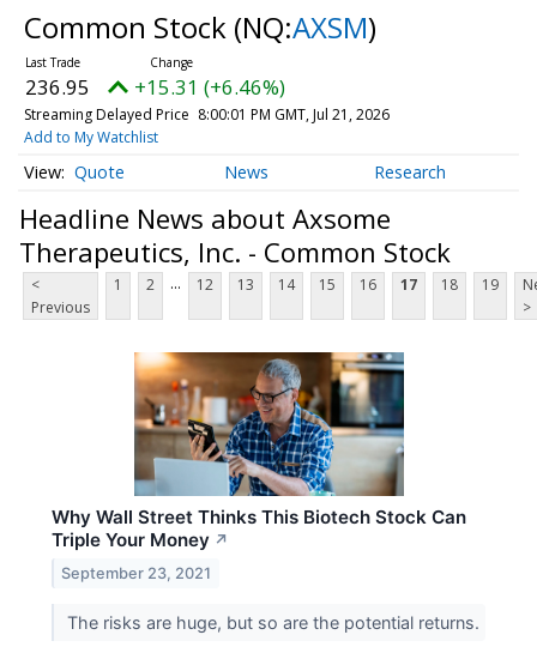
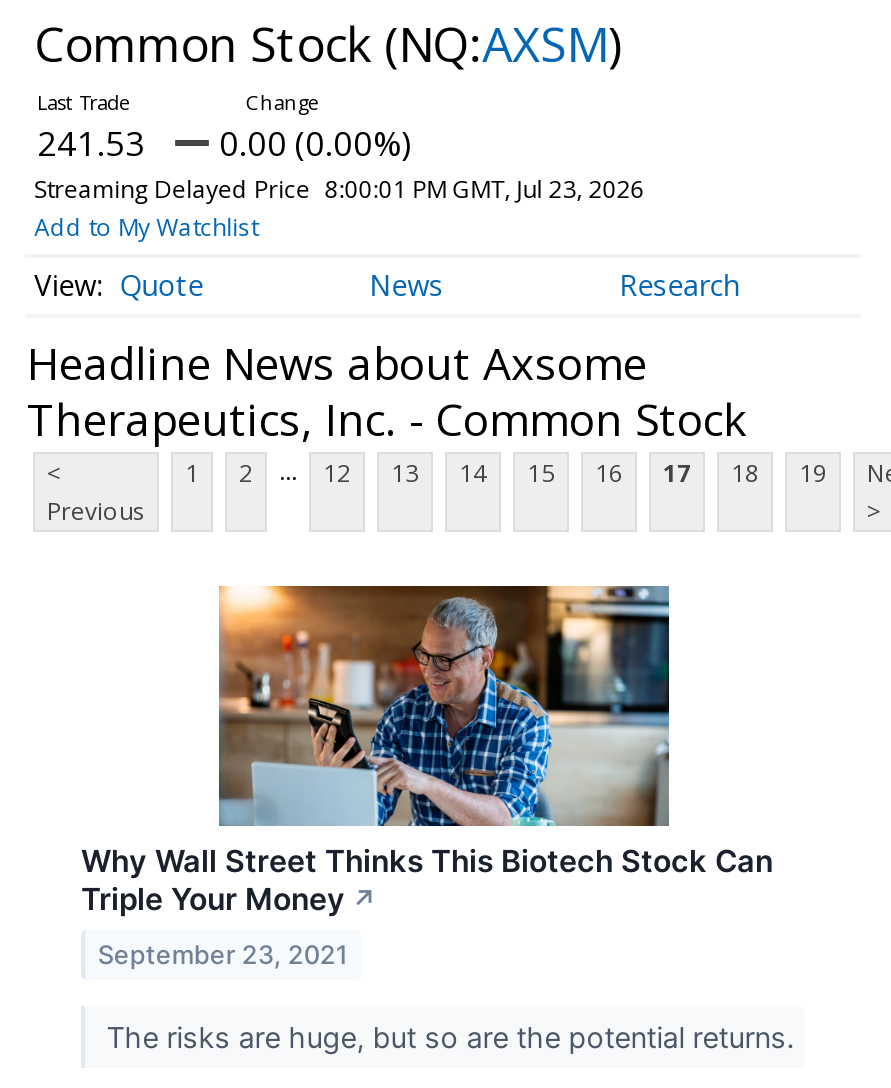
[25,73,90,101] 236.95 -> [37,120,145,166] 241.53
[134,73,285,101] +15.31 (+6.46%) -> [219,120,411,166] 0.00 (0.00%)
[23,104,389,125] Streaming Delayed Price 8:00:01 PM GMT, Jul 21, 2026 -> [34,172,645,206] Streaming Delayed Price 8:00:01 PM GMT, Jul 23, 2026

